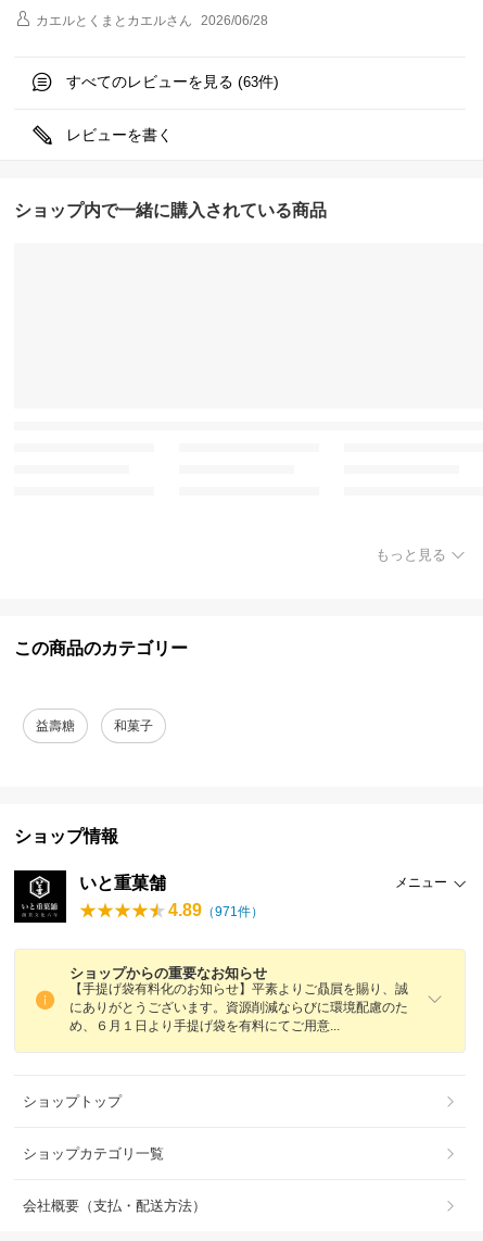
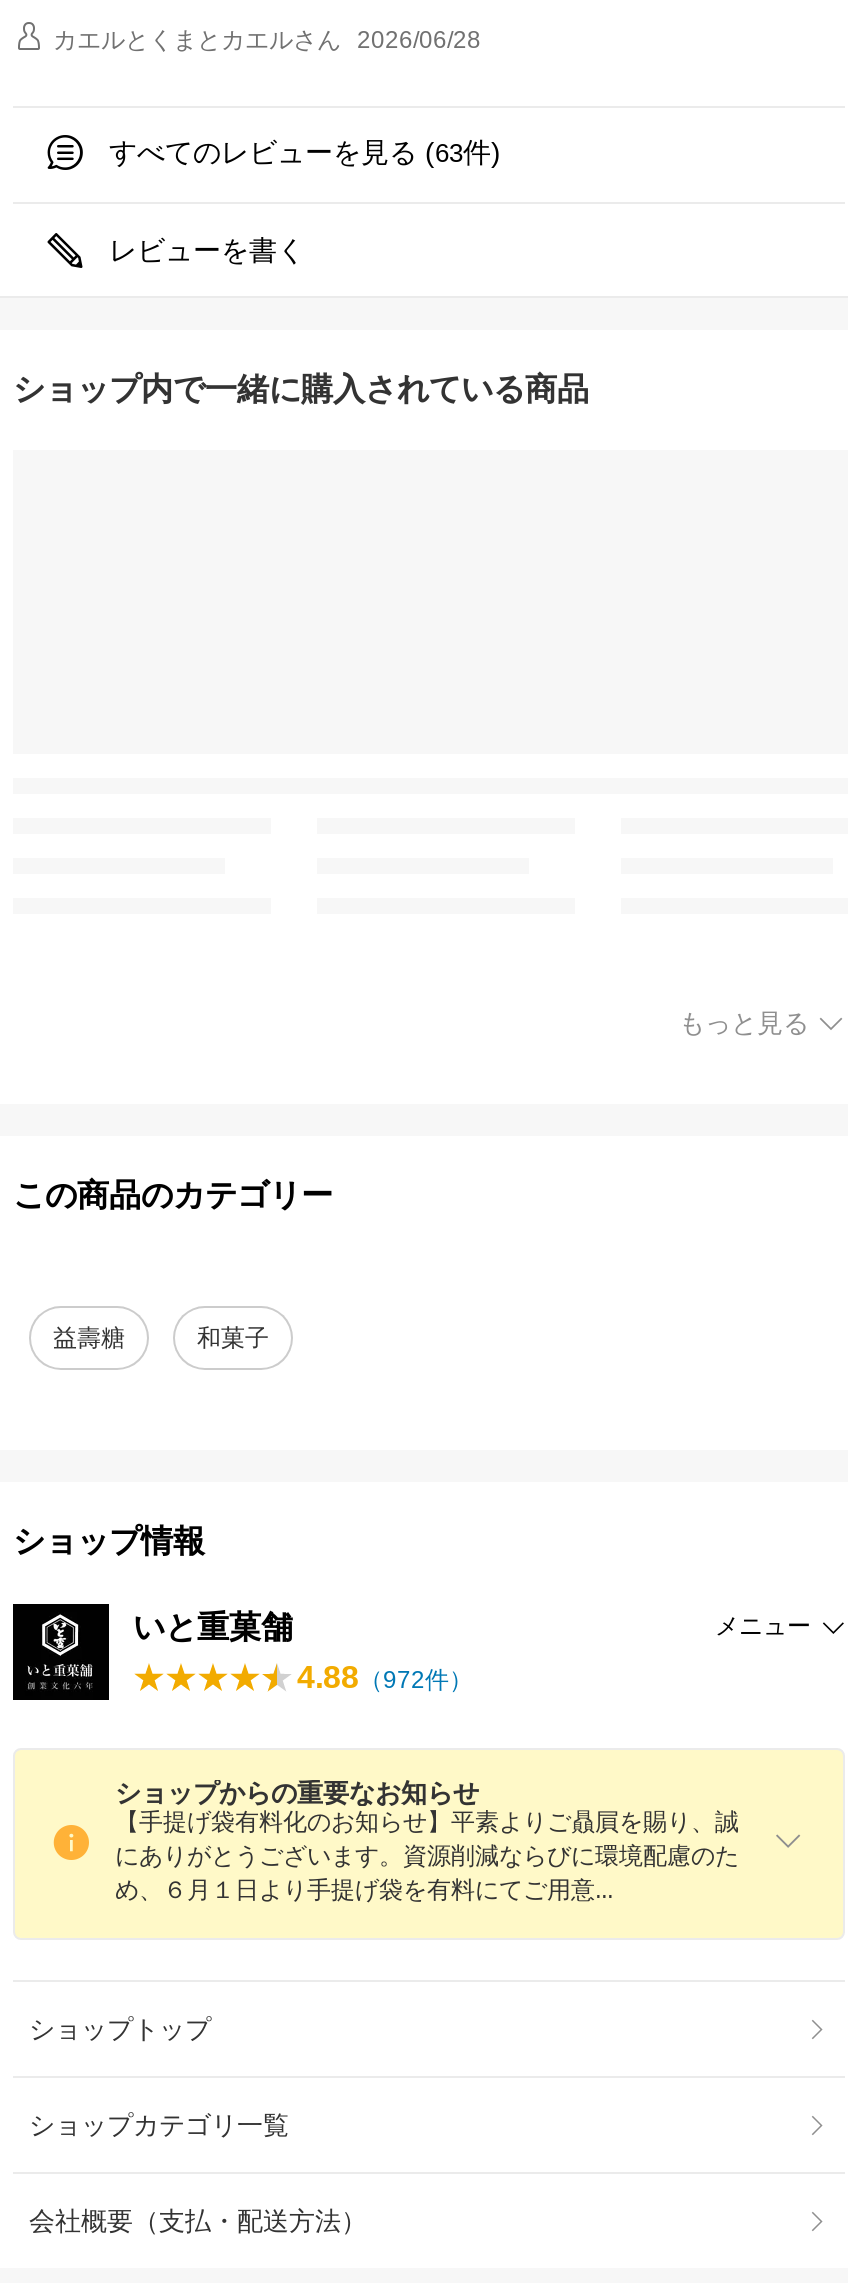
[168,901,264,920] 4.89（971件） -> [297,1661,473,1695] 4.88（972件）

